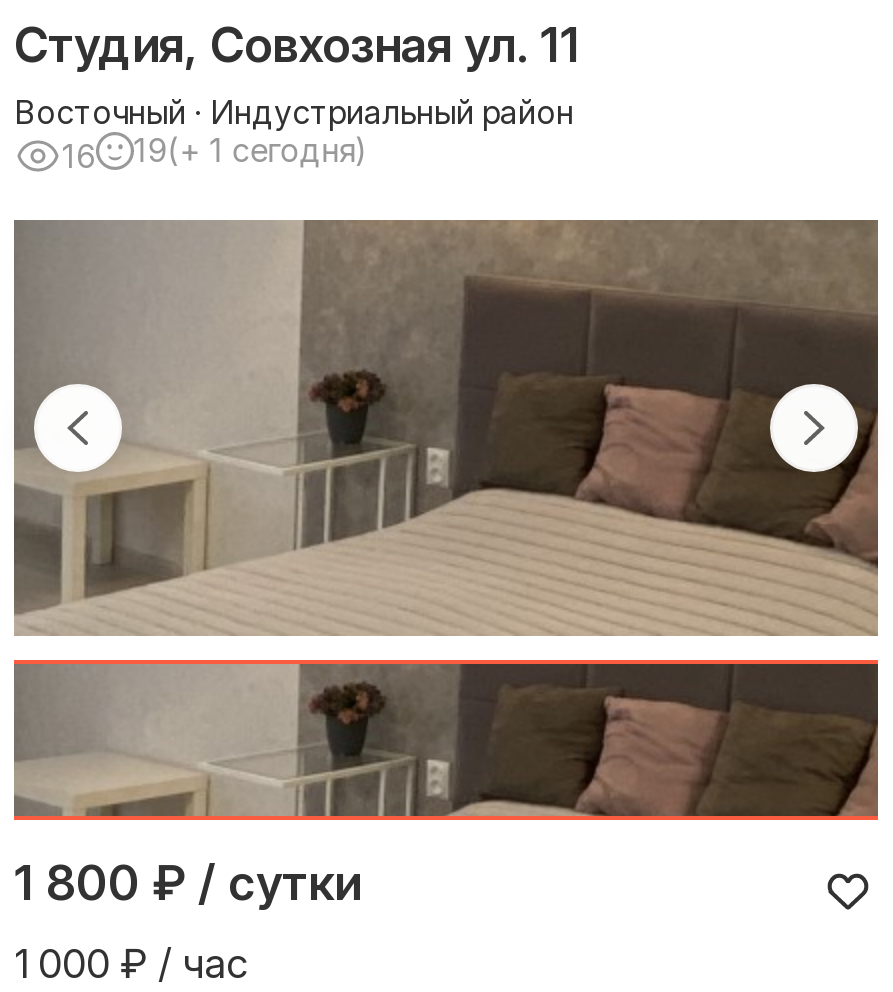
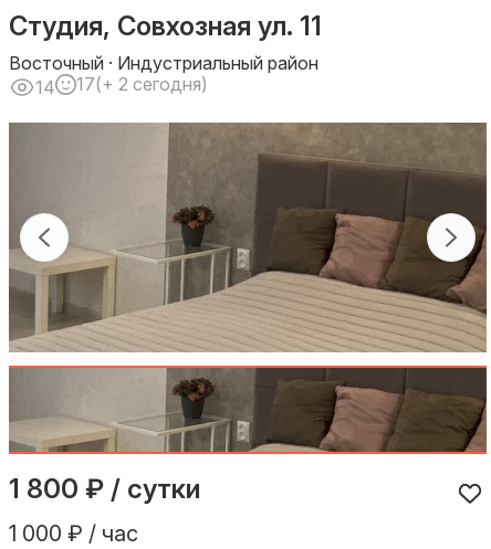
[62,136,96,176] 16 -> [35,76,55,98] 14
[134,131,368,171] 19(+ 1 сегодня) -> [76,73,208,95] 17(+ 2 сегодня)

